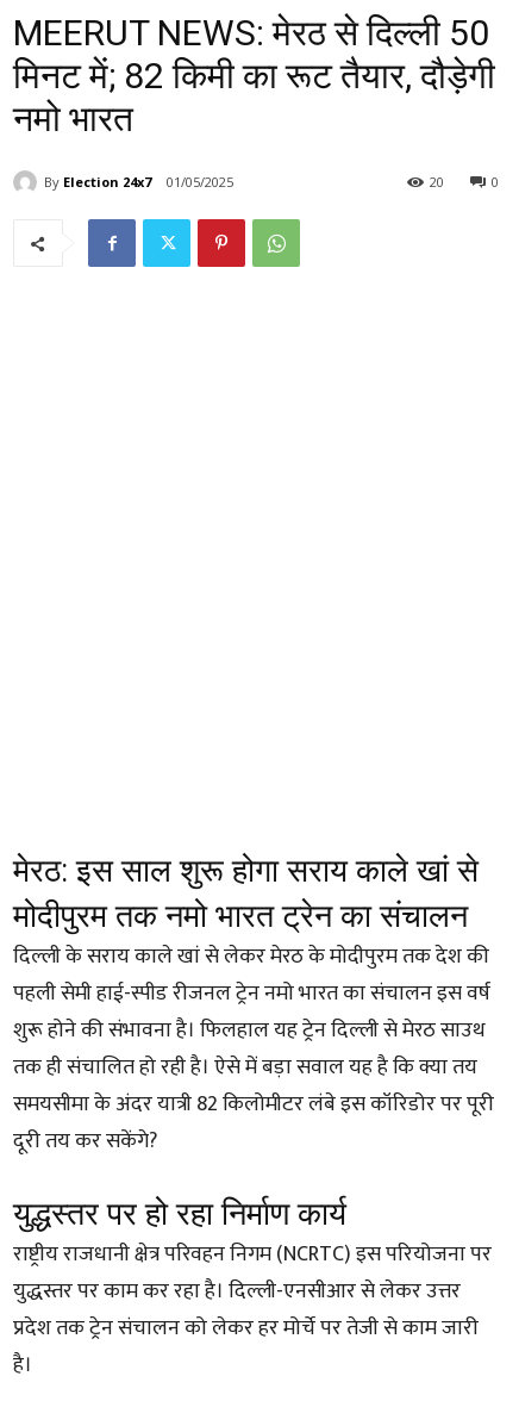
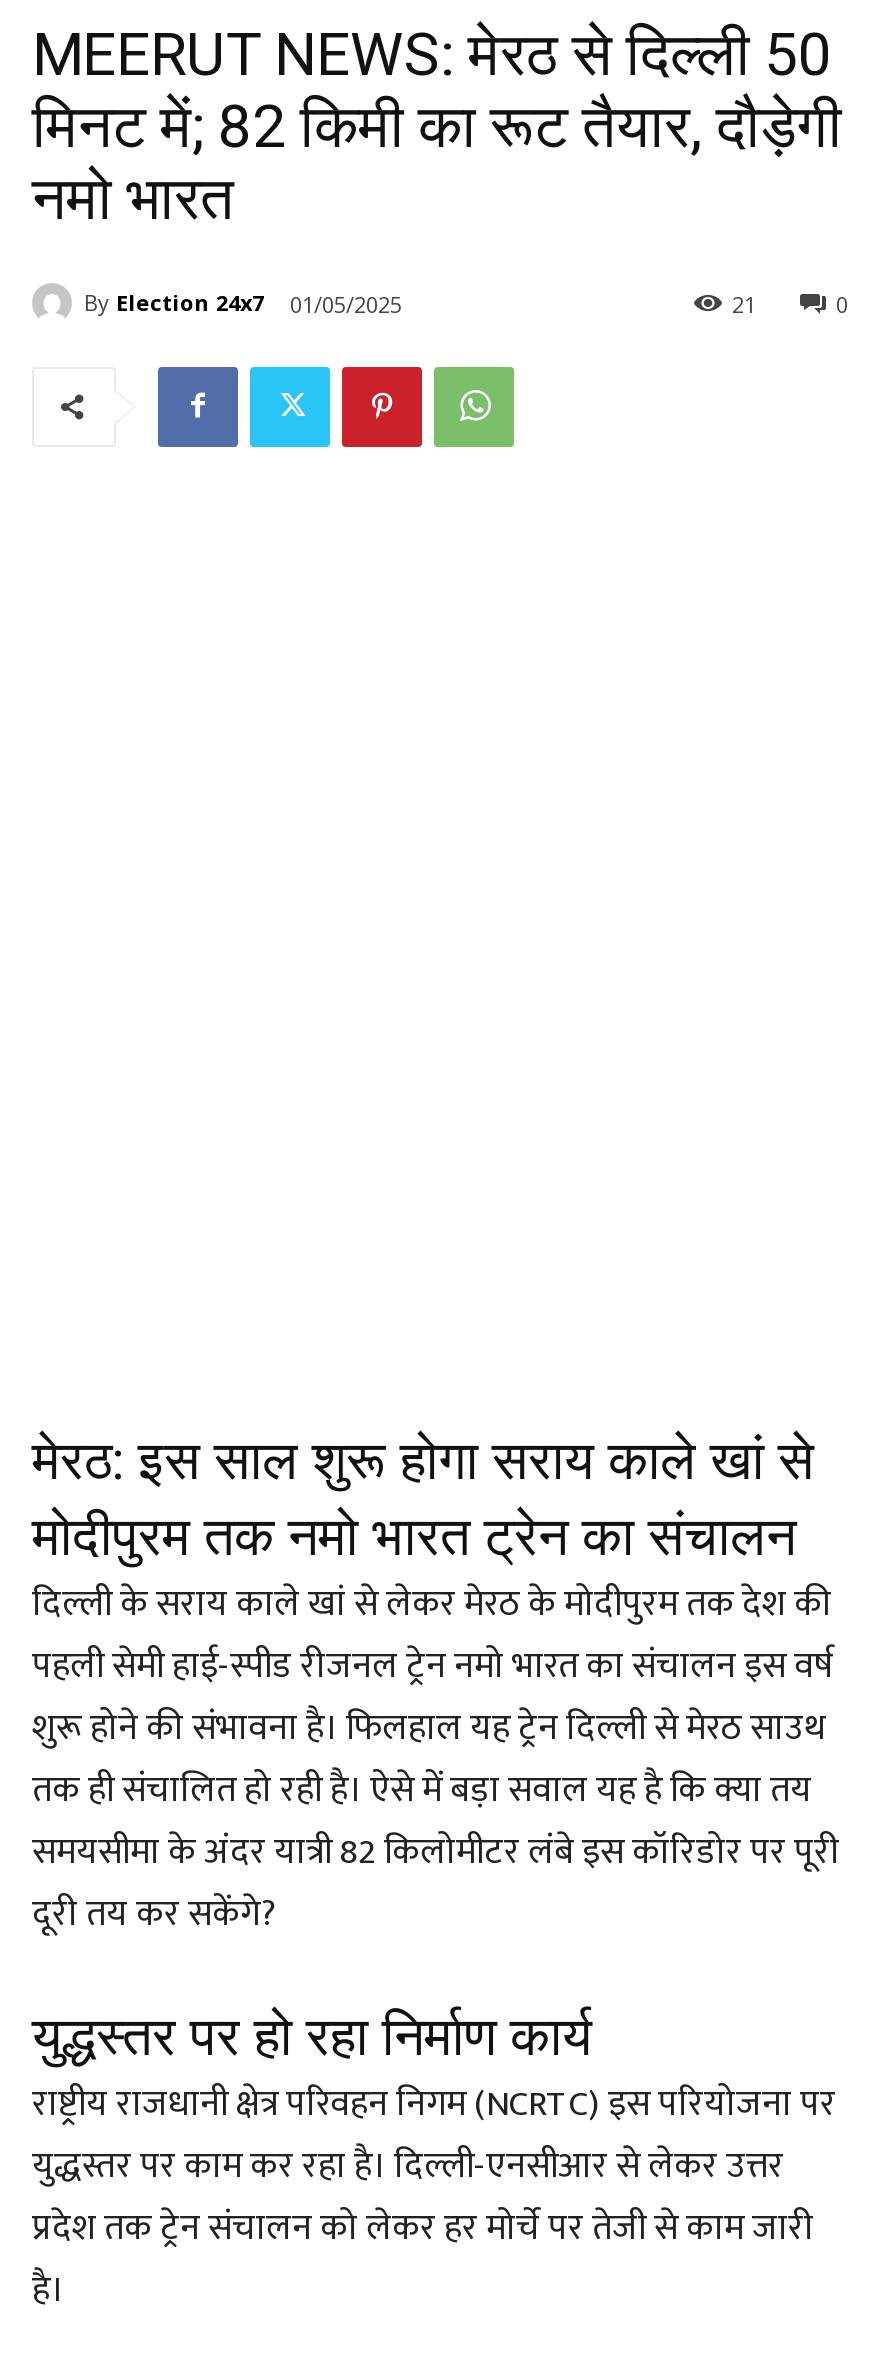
[430,173,444,191] 20 -> [732,288,756,318] 21

